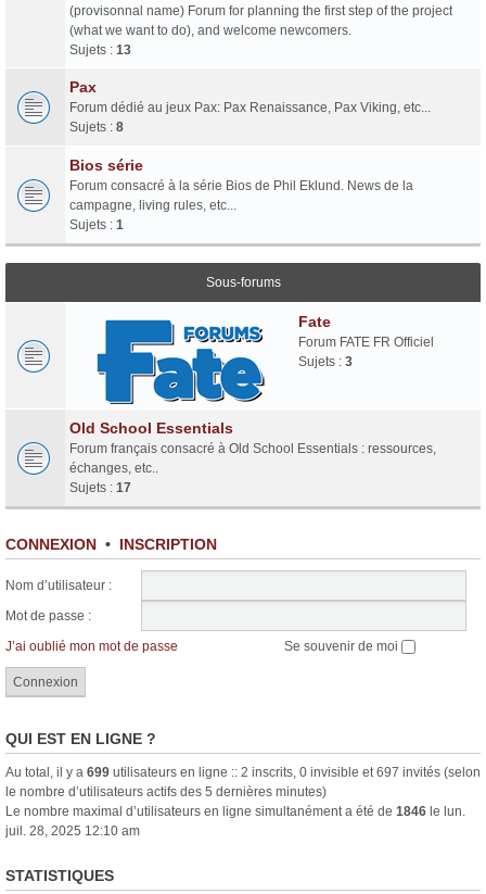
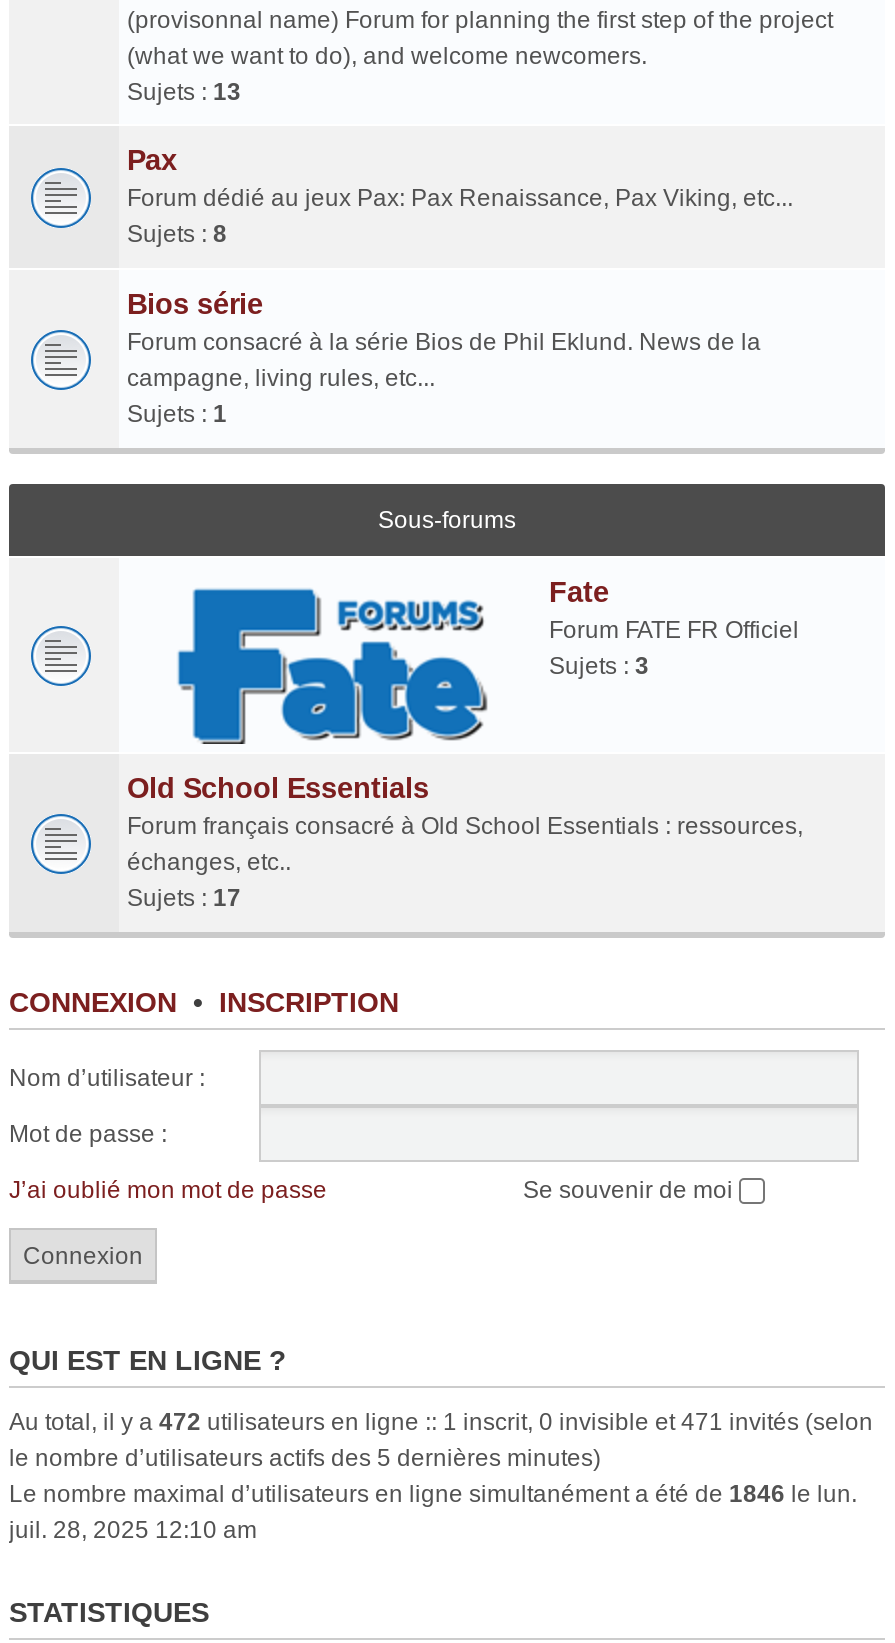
[5,765,481,780] Au total, il y a 699 utilisateurs en ligne :: 2 inscrits, 0 invisible et 697 invités (selon -> [9,1409,873,1437] Au total, il y a 472 utilisateurs en ligne :: 1 inscrit, 0 invisible et 471 invités (selon

